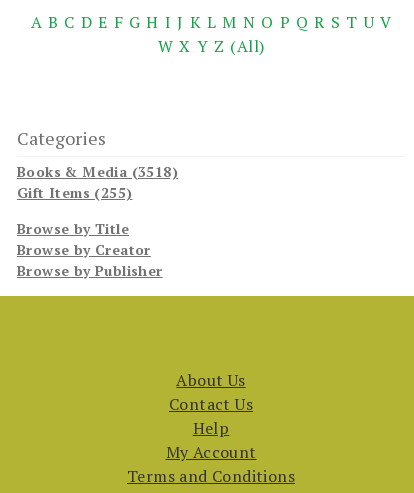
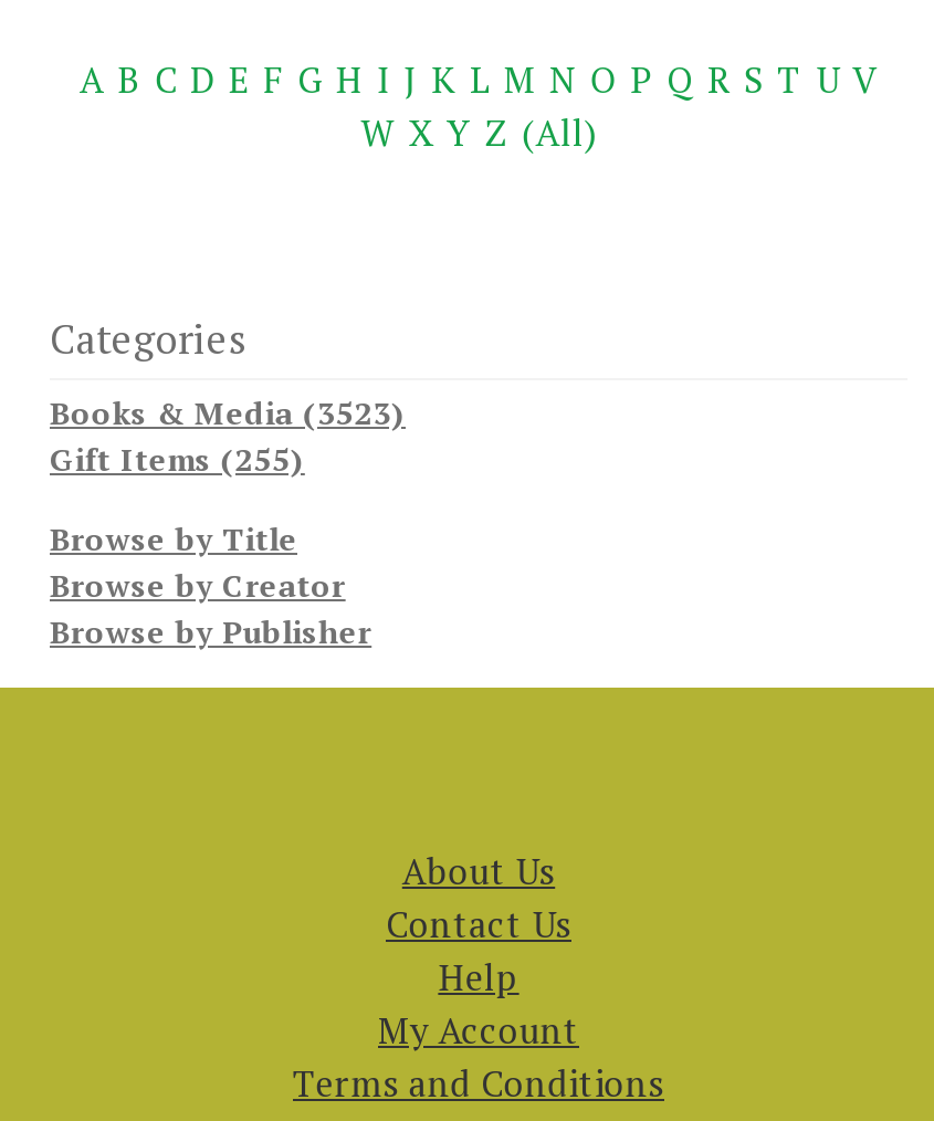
[17,162,178,181] Books & Media (3518) -> [50,391,406,433] Books & Media (3523)

